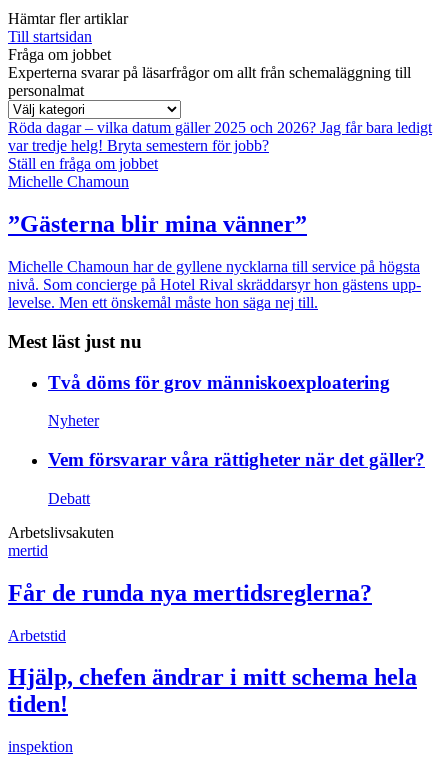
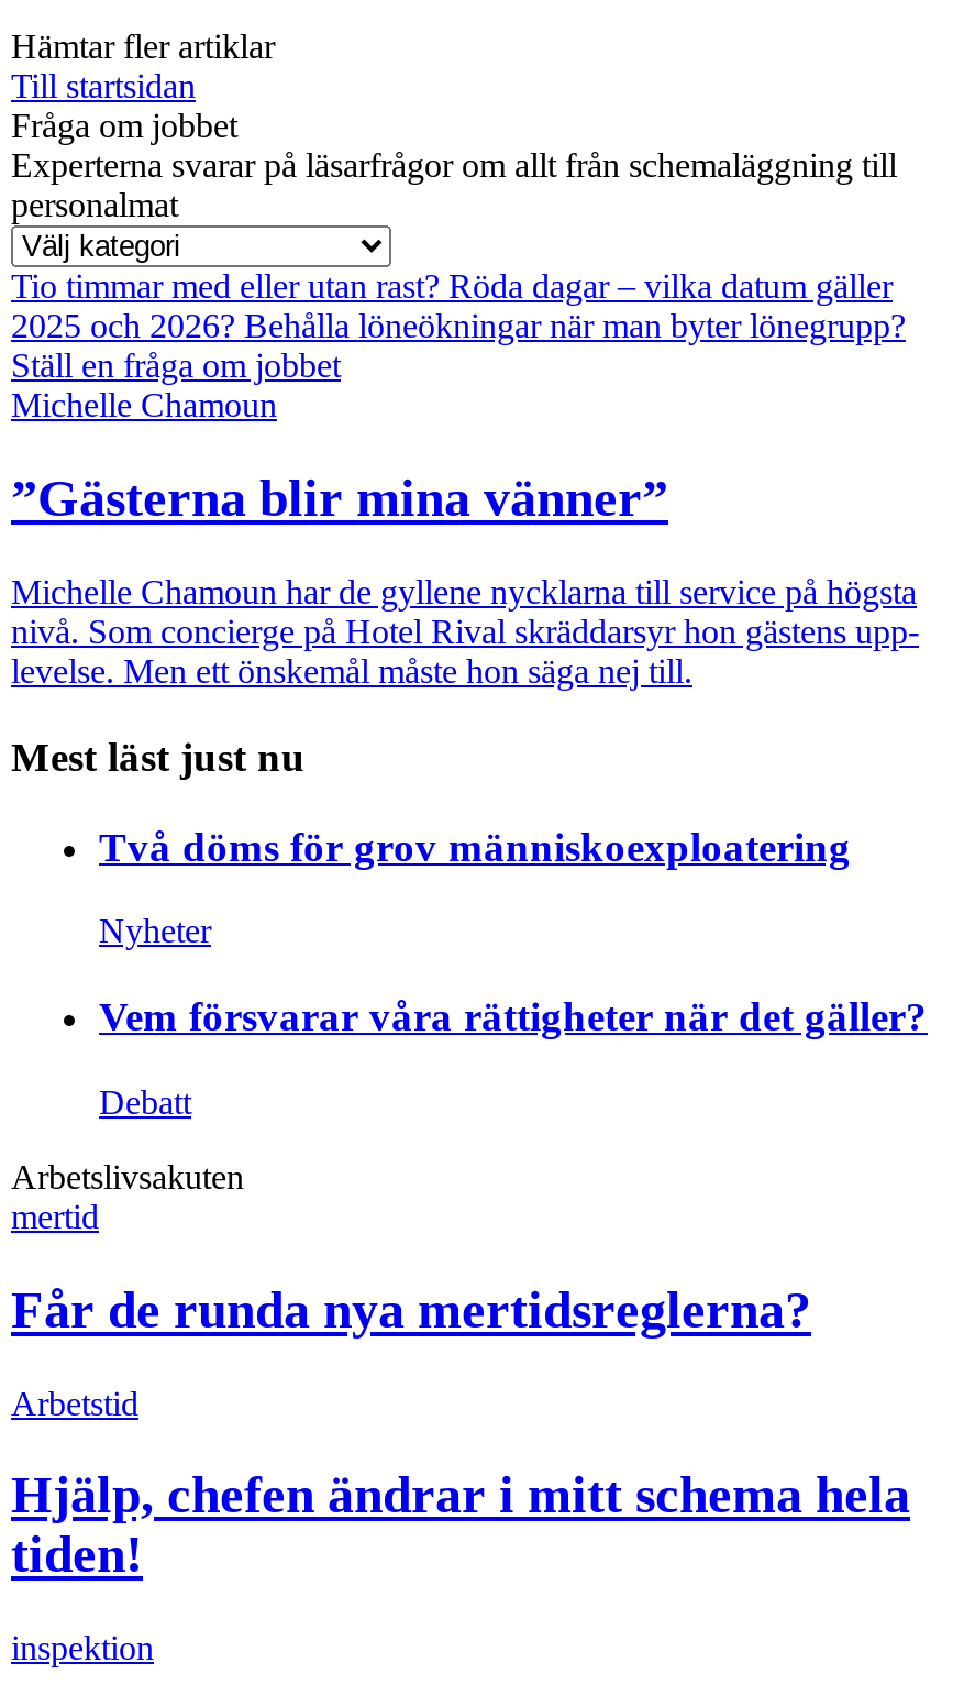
[8,119,432,154] Röda dagar – vilka datum gäller 2025 och 2026? Jag får bara ledigt | var tredje helg! Bryta semestern för jobb? -> [11,268,906,345] Tio timmar med eller utan rast? Röda dagar – vilka datum gäller | 2025 och 2026? Behålla löneökningar när man byter lönegrupp?

